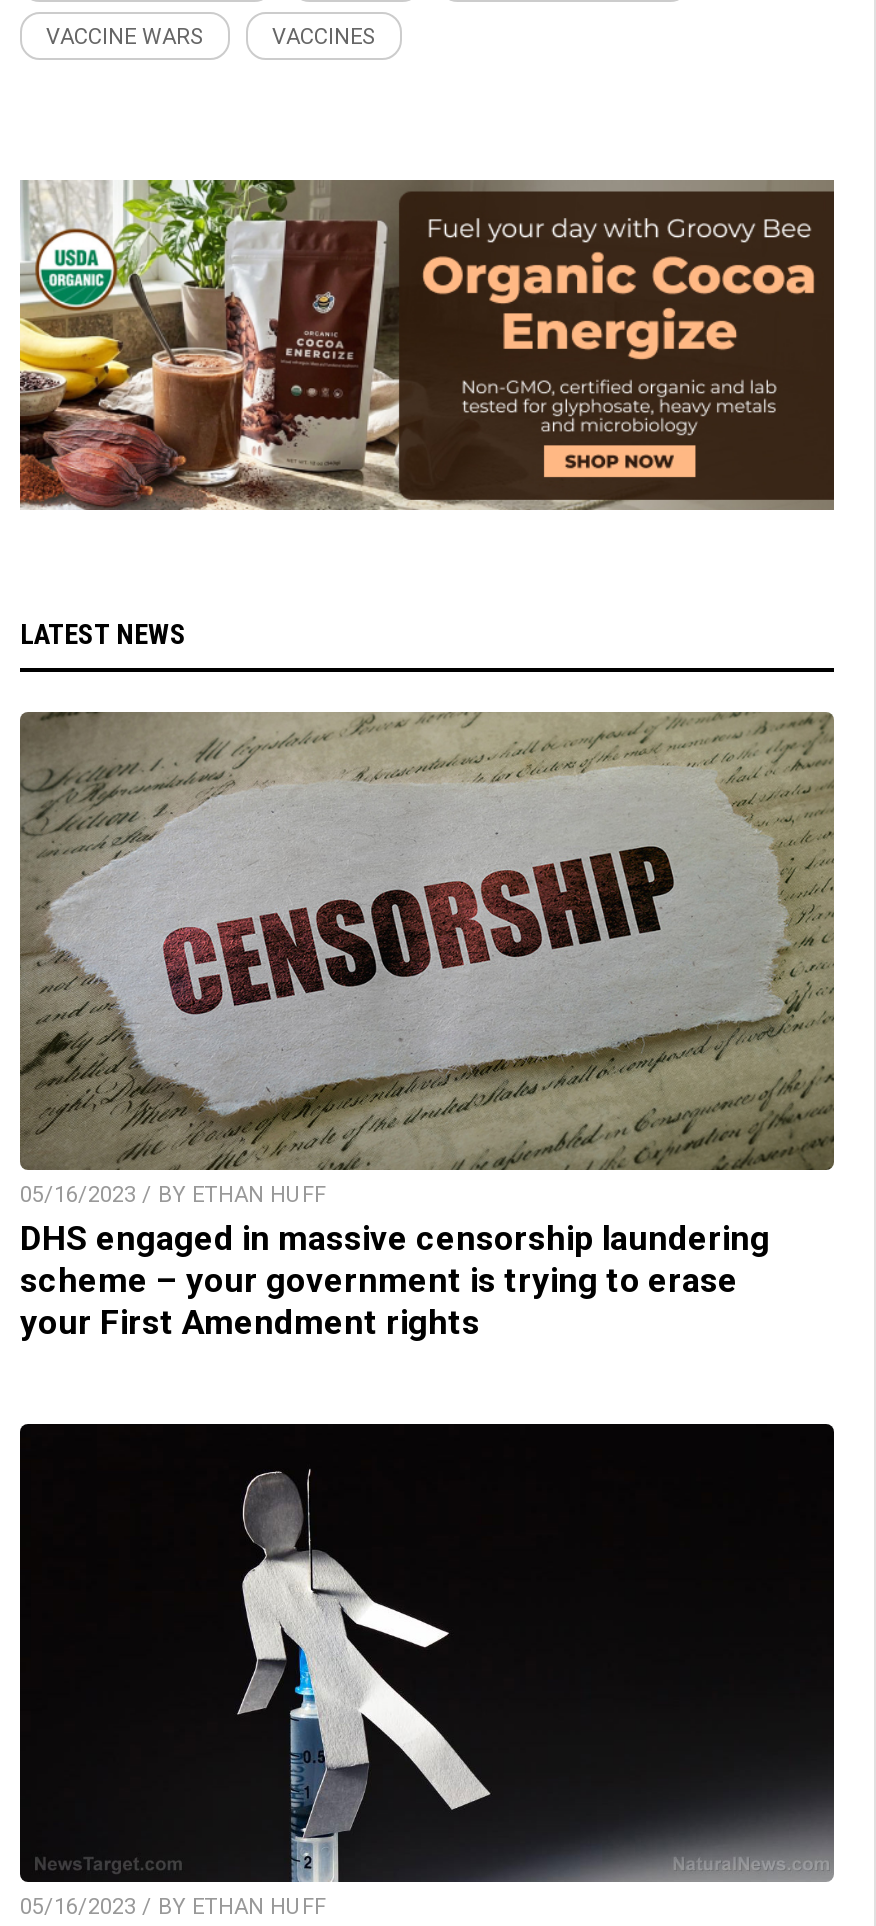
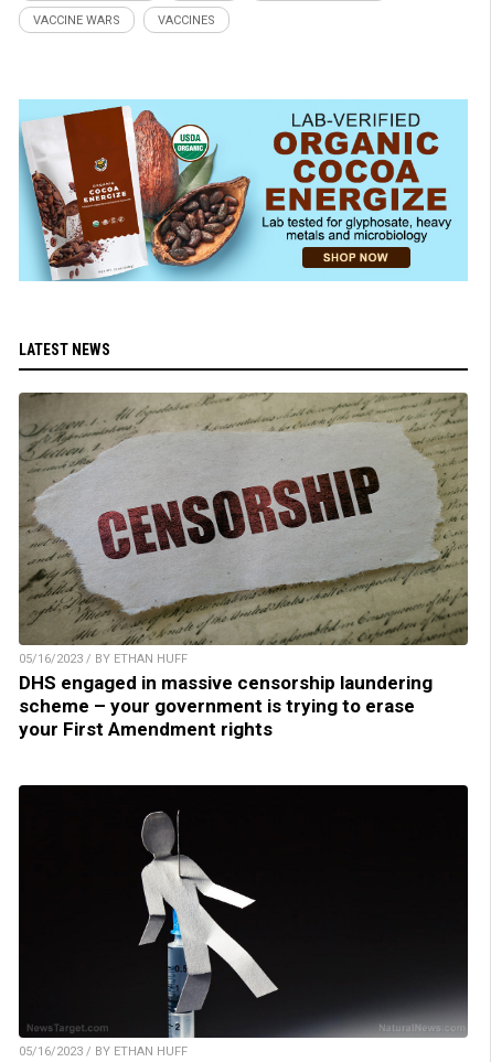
[18,178,836,512] [image] -> [18,99,468,282] [image]

